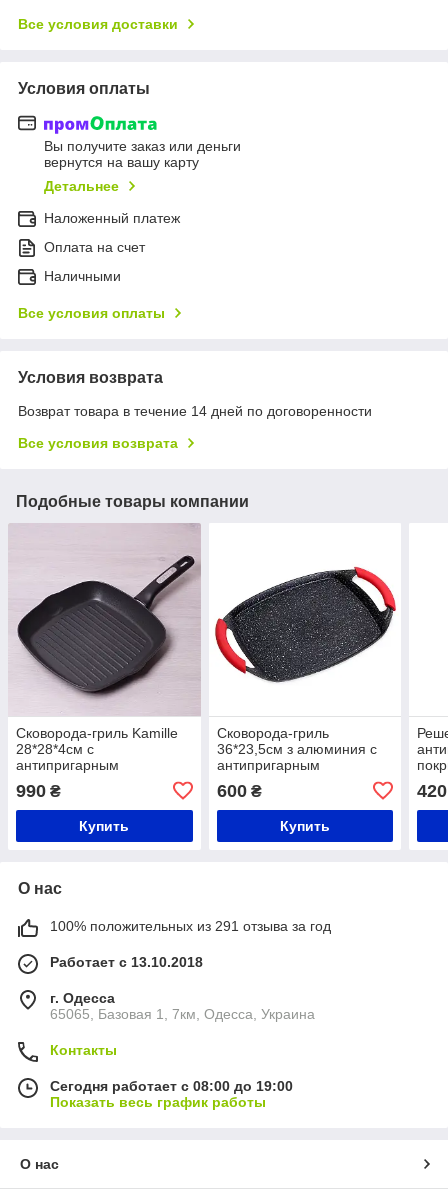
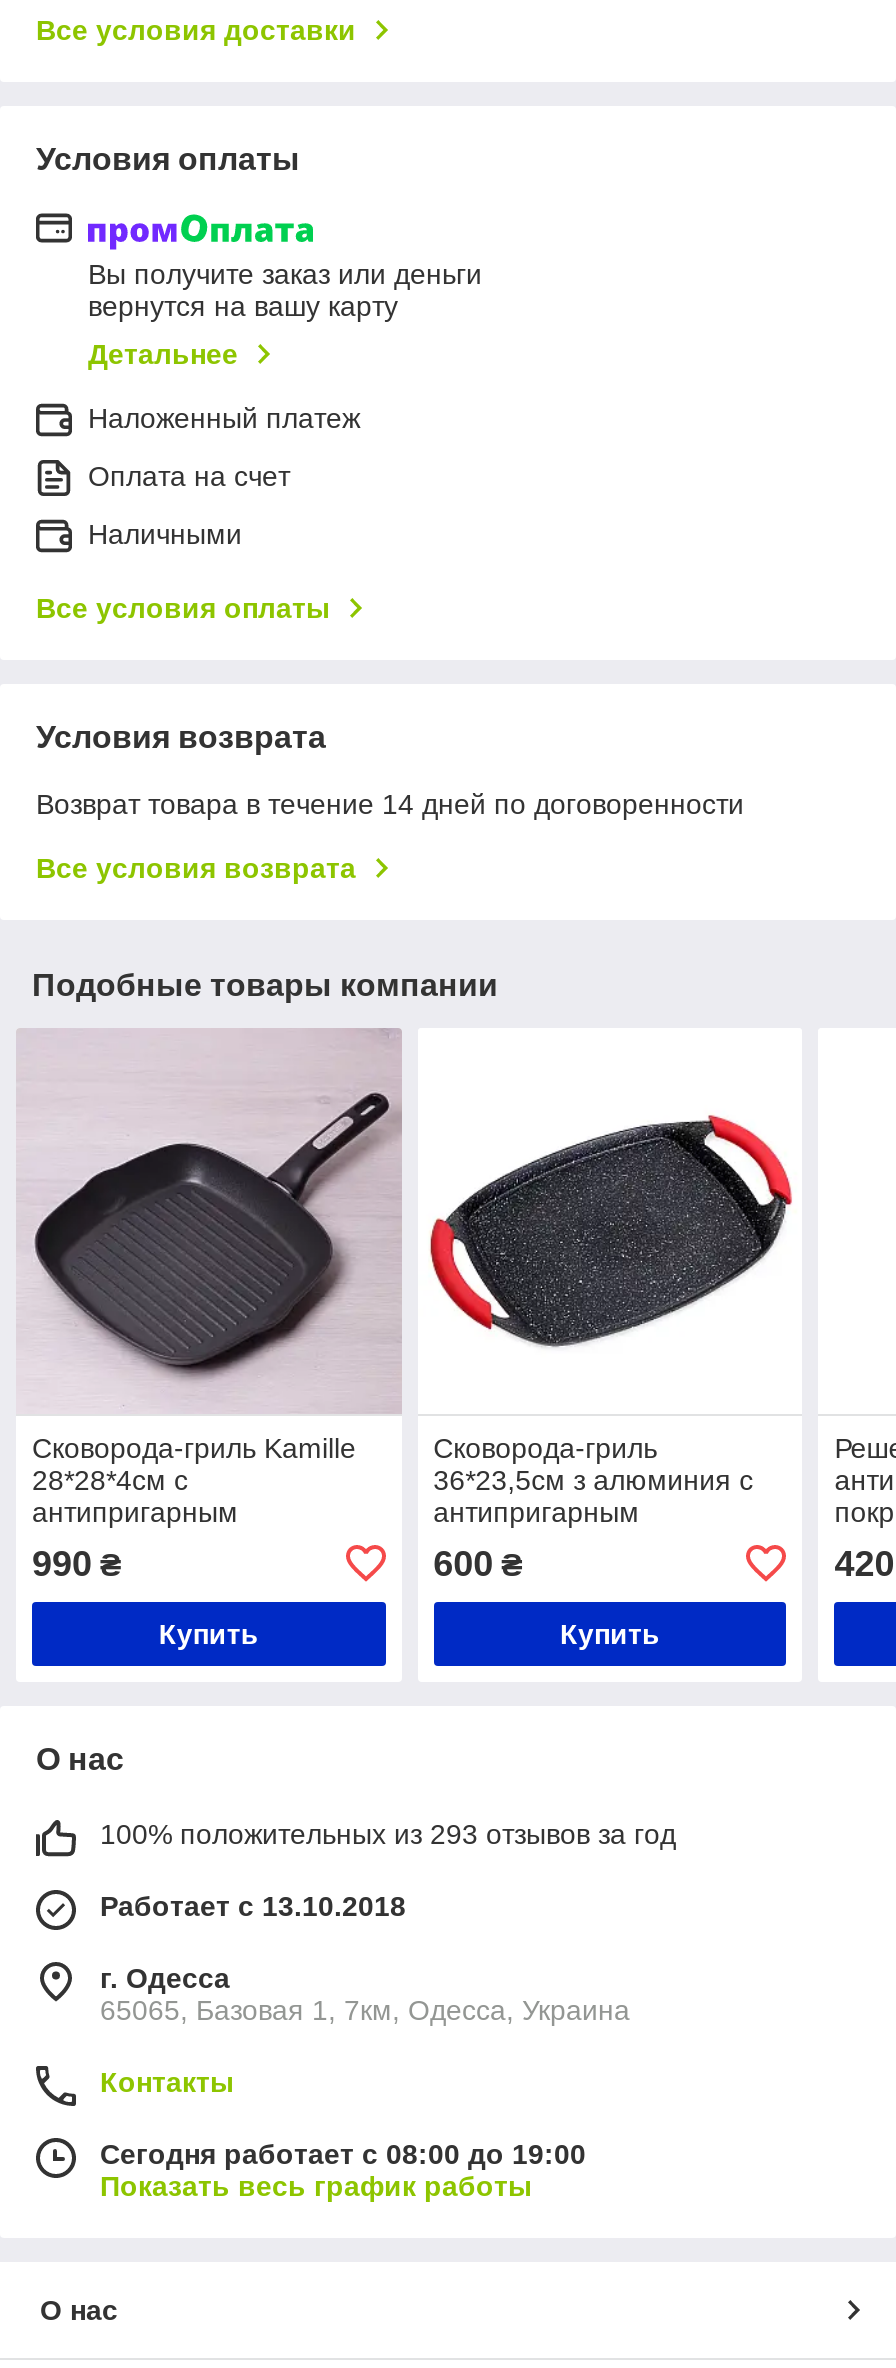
[50,918,331,934] 100% положительных из 291 отзыва за год -> [100,1818,676,1850] 100% положительных из 293 отзывов за год

